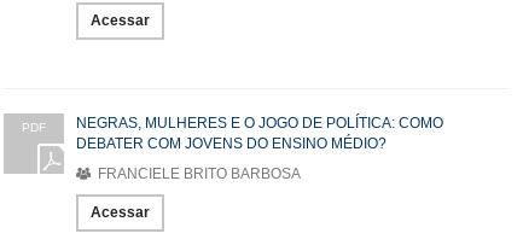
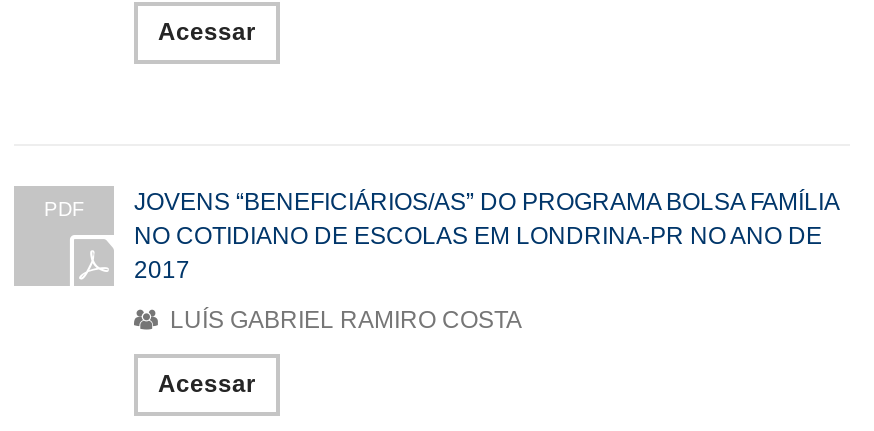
[76,115,443,152] NEGRAS, MULHERES E O JOGO DE POLÍTICA: COMO | DEBATER COM JOVENS DO ENSINO MÉDIO? -> [134,188,838,284] JOVENS “BENEFICIÁRIOS/AS” DO PROGRAMA BOLSA FAMÍLIA | NO COTIDIANO DE ESCOLAS EM LONDRINA-PR NO ANO DE | 2017
[94,166,301,182] FRANCIELE BRITO BARBOSA -> [164,306,522,334] LUÍS GABRIEL RAMIRO COSTA

